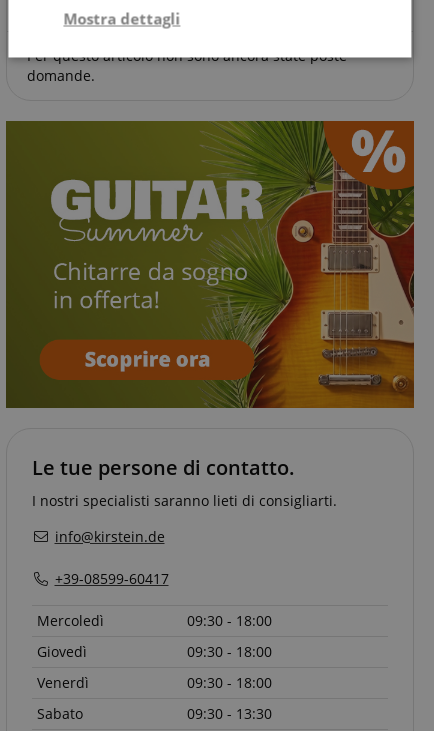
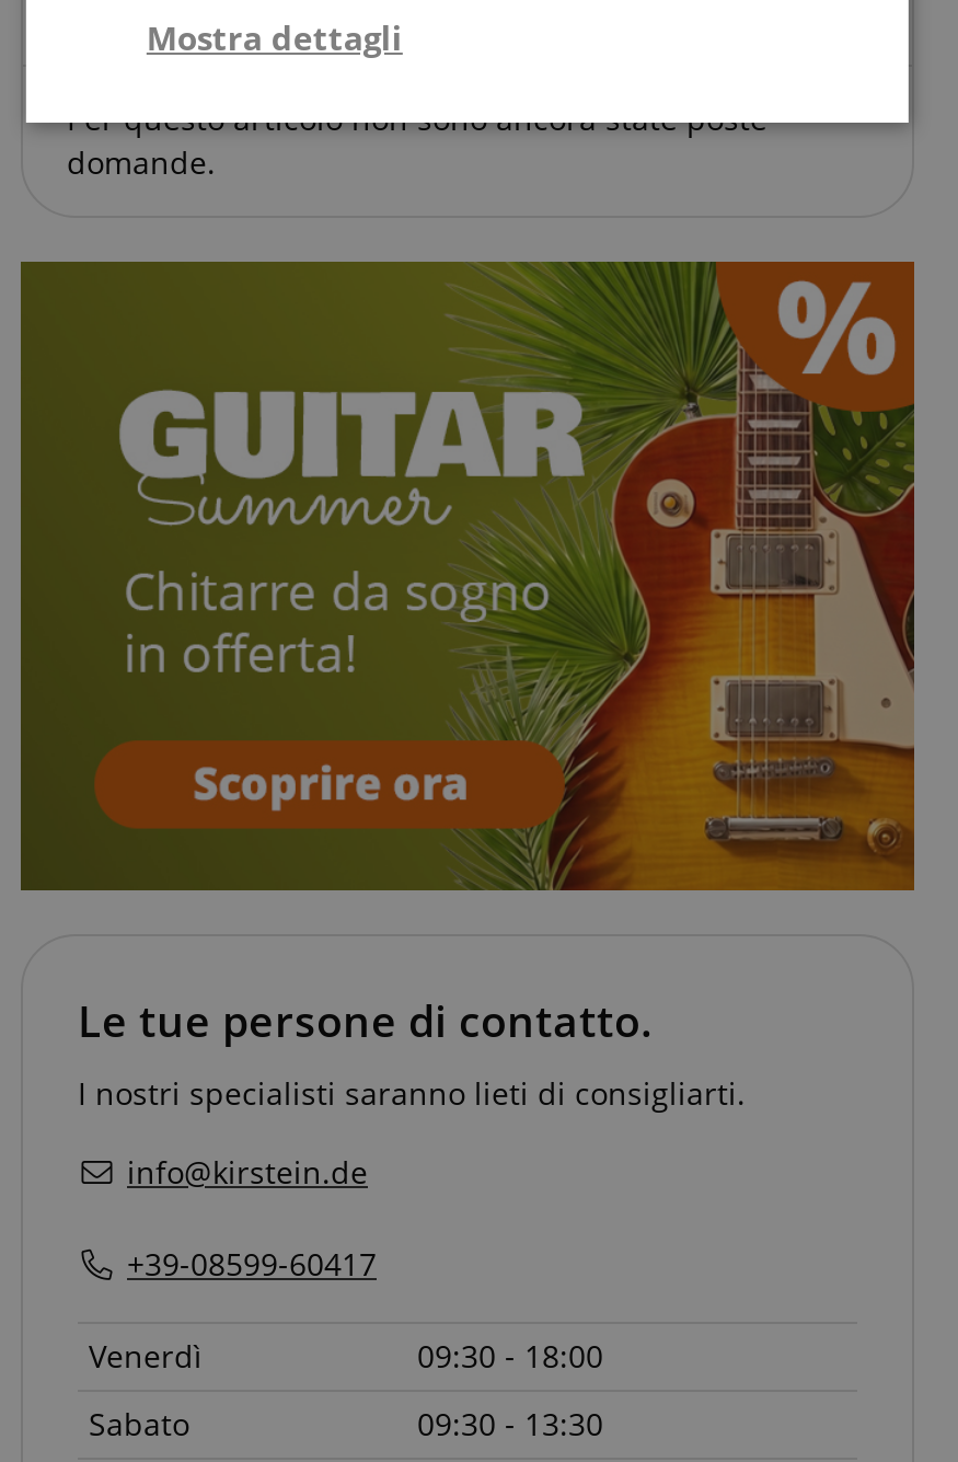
[37,610,272,660] Mercoledì | 09:30 - 18:00 | Giovedì | 09:30 - 18:00 -> none

